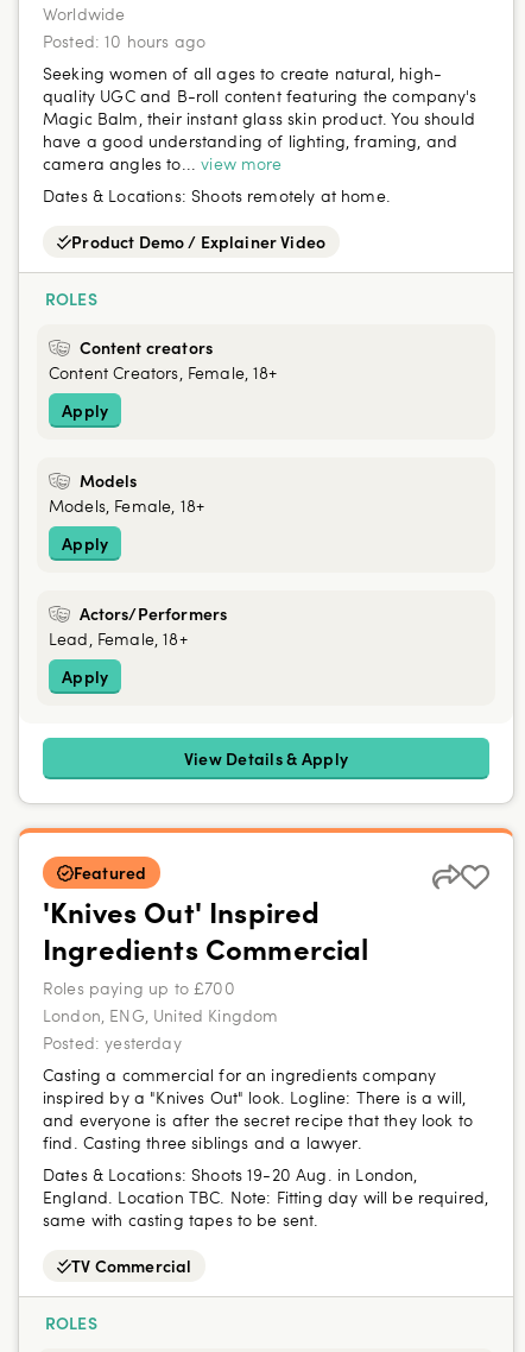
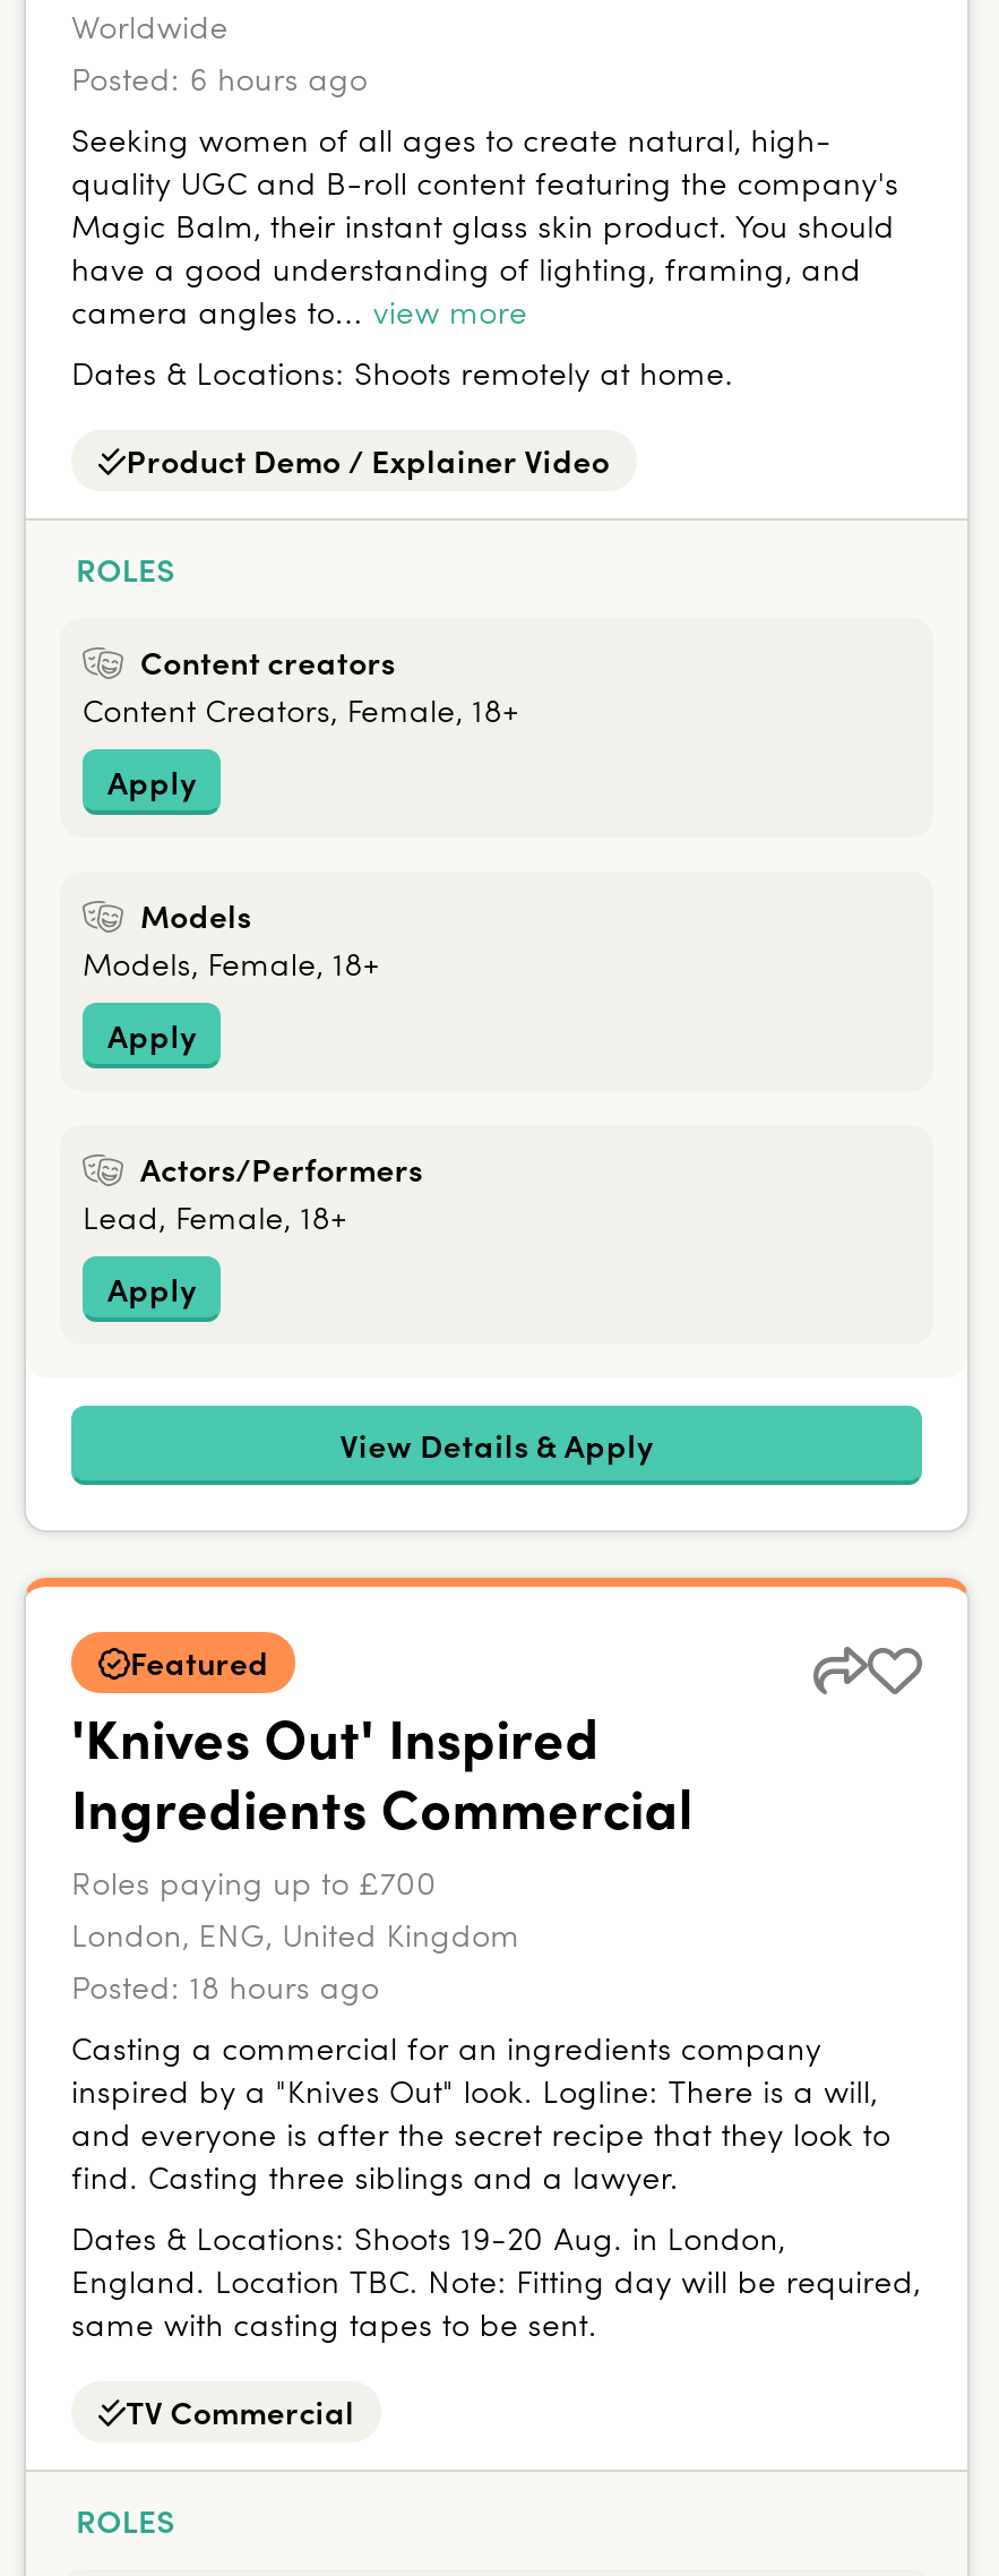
[43,30,206,52] Posted: 10 hours ago -> [71,57,368,100] Posted: 6 hours ago
[43,1031,181,1054] Posted: yesterday -> [71,1965,379,2008] Posted: 18 hours ago

